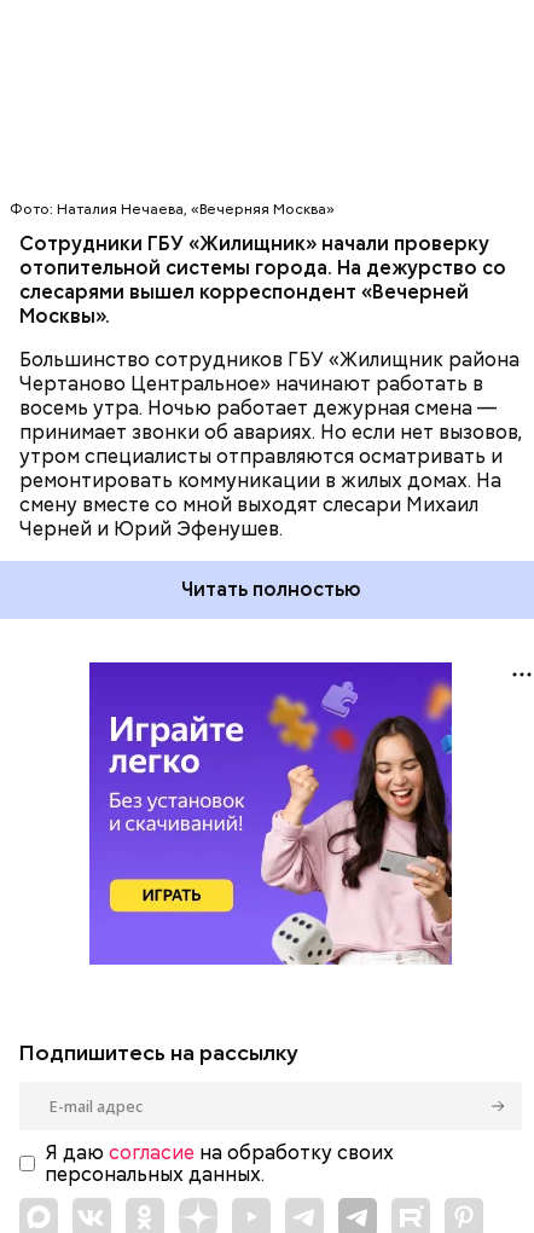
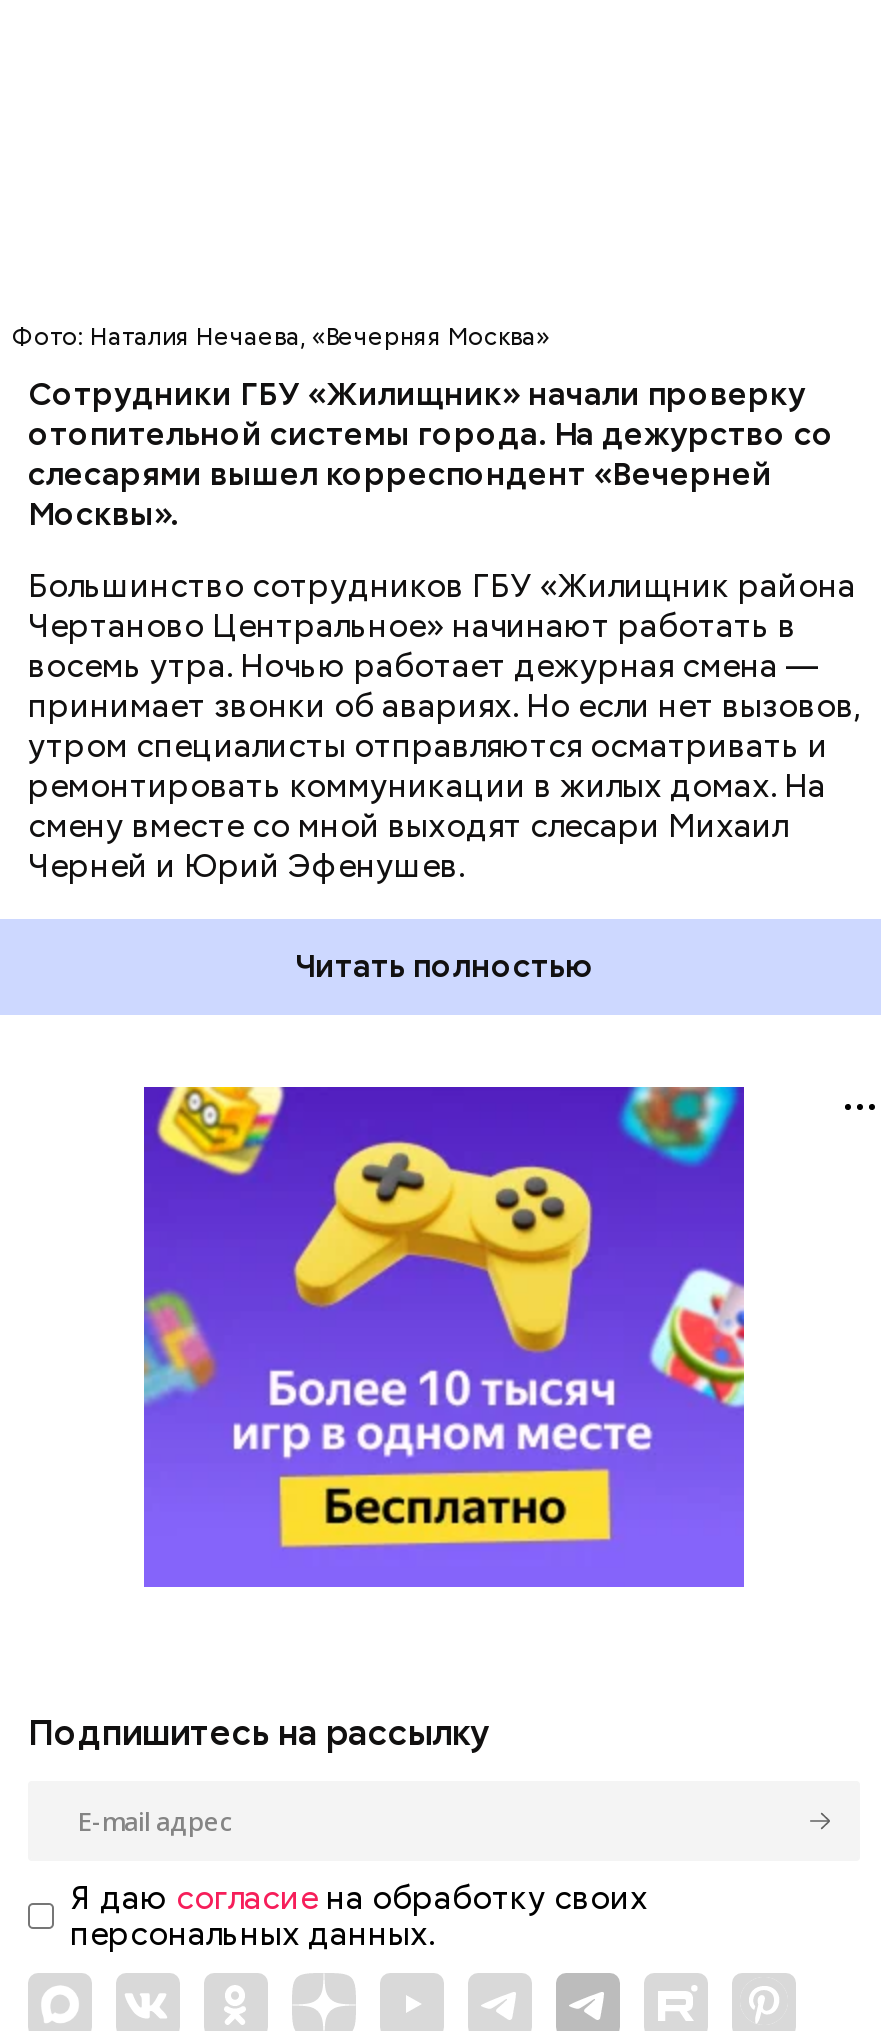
[88,661,453,966] [image] -> [142,1085,746,1589] [image]

